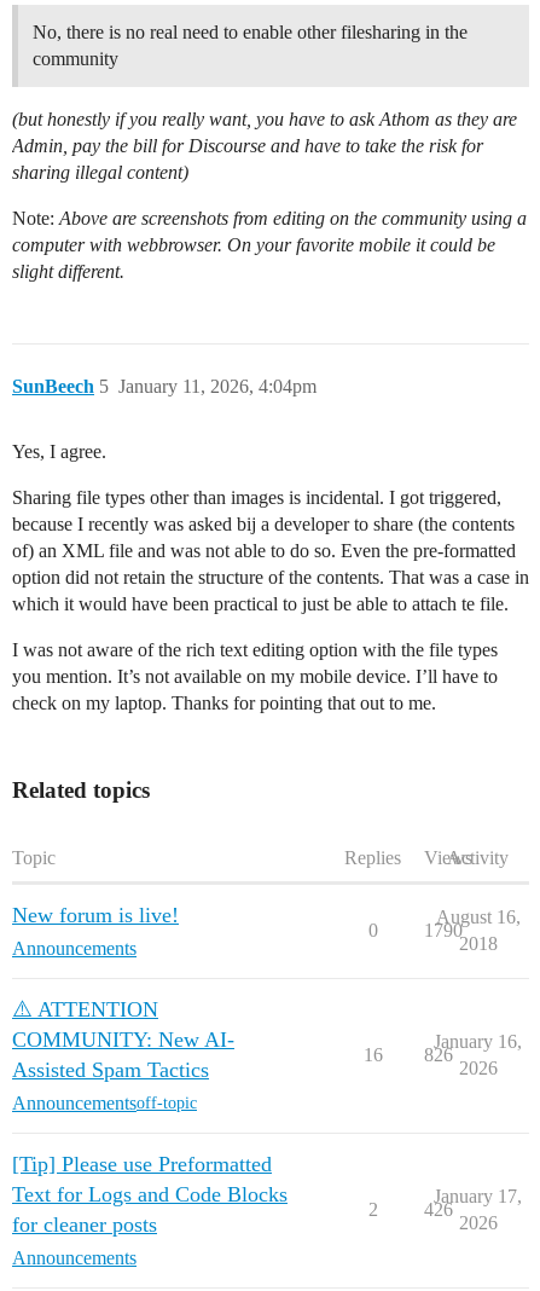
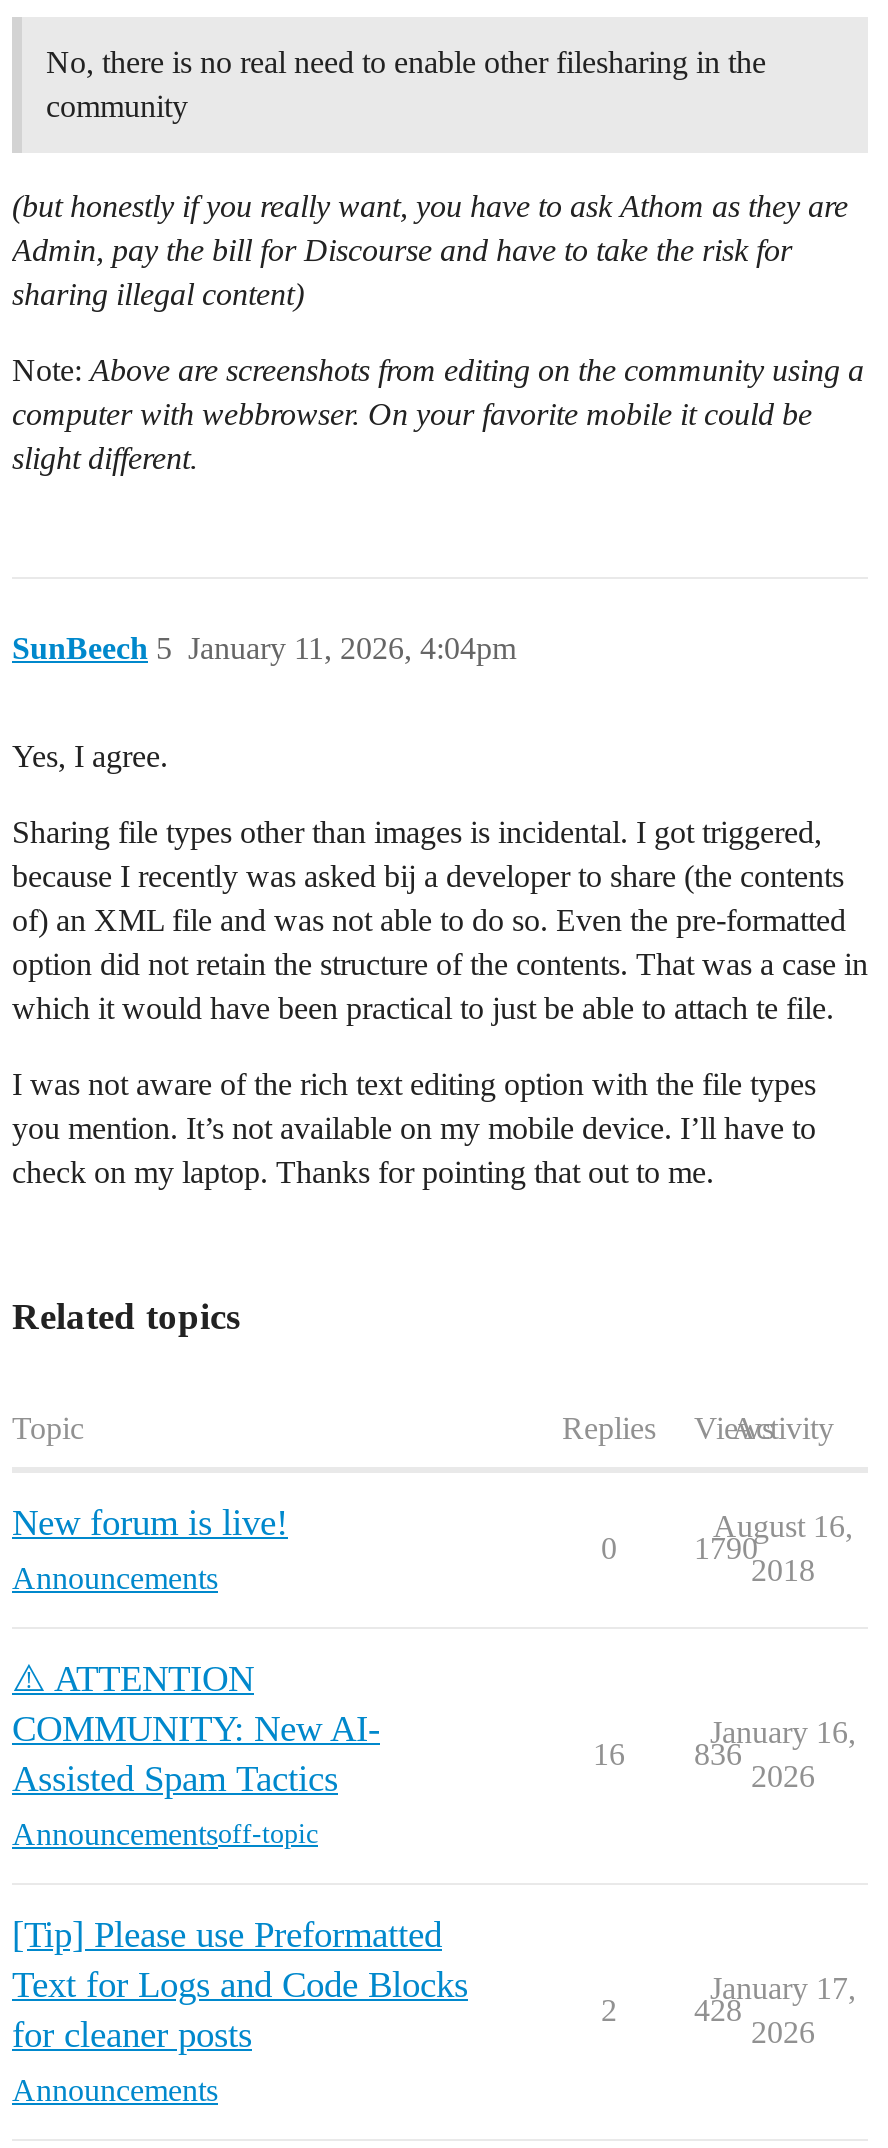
[424,1044,453,1064] 826 -> [694,1736,742,1770] 836
[424,1199,453,1219] 426 -> [694,1992,742,2026] 428

